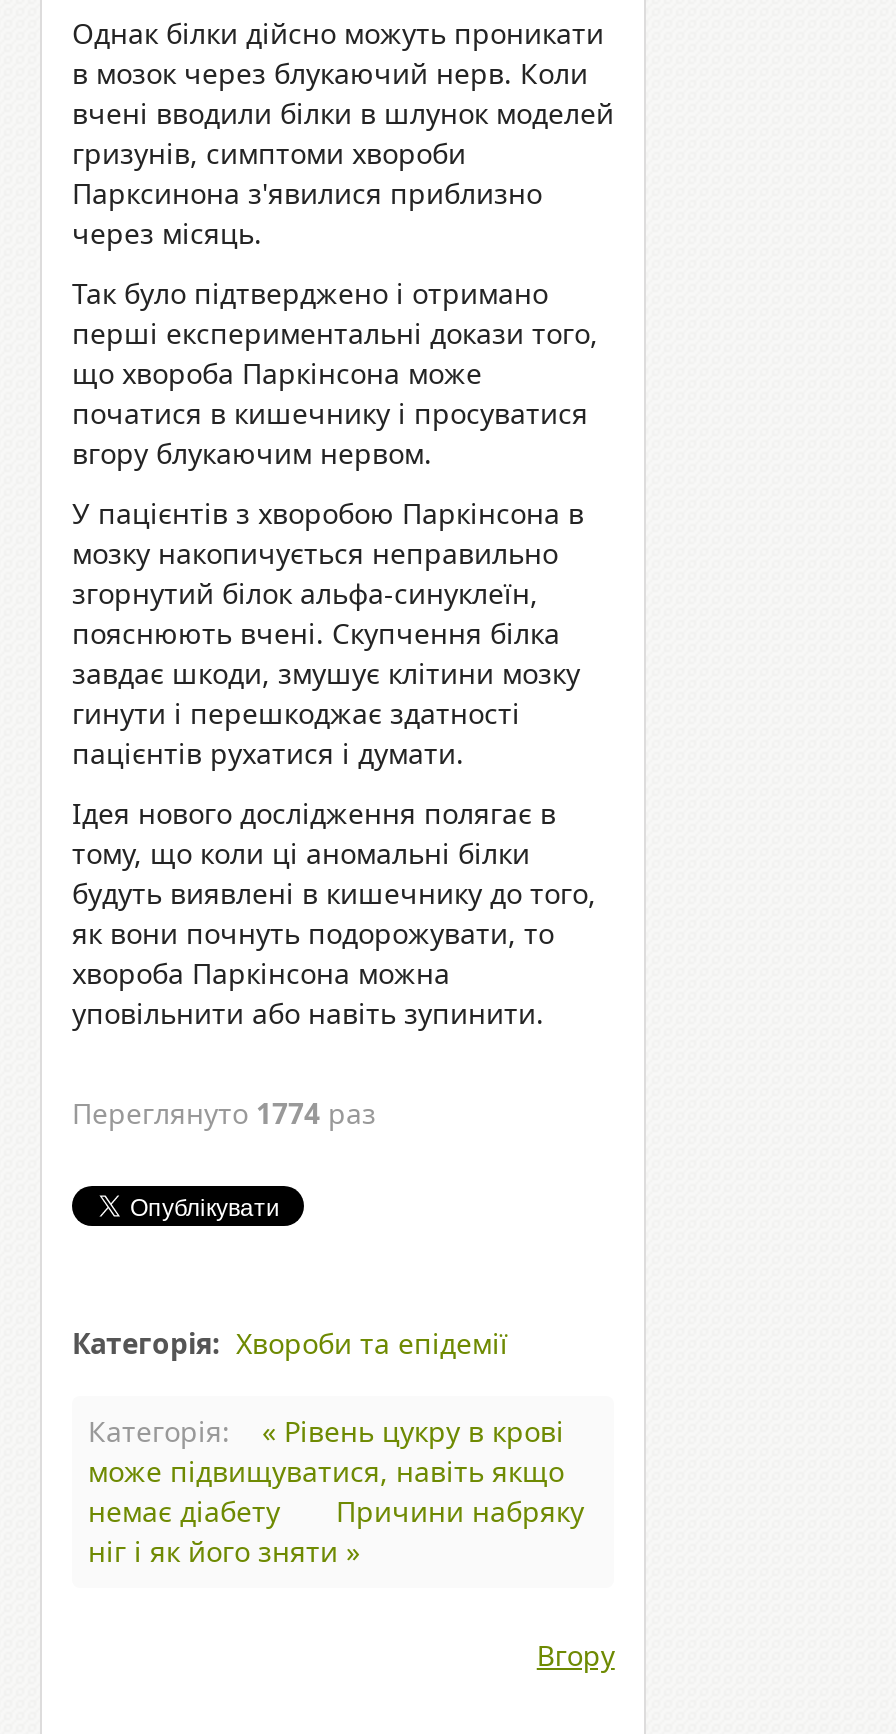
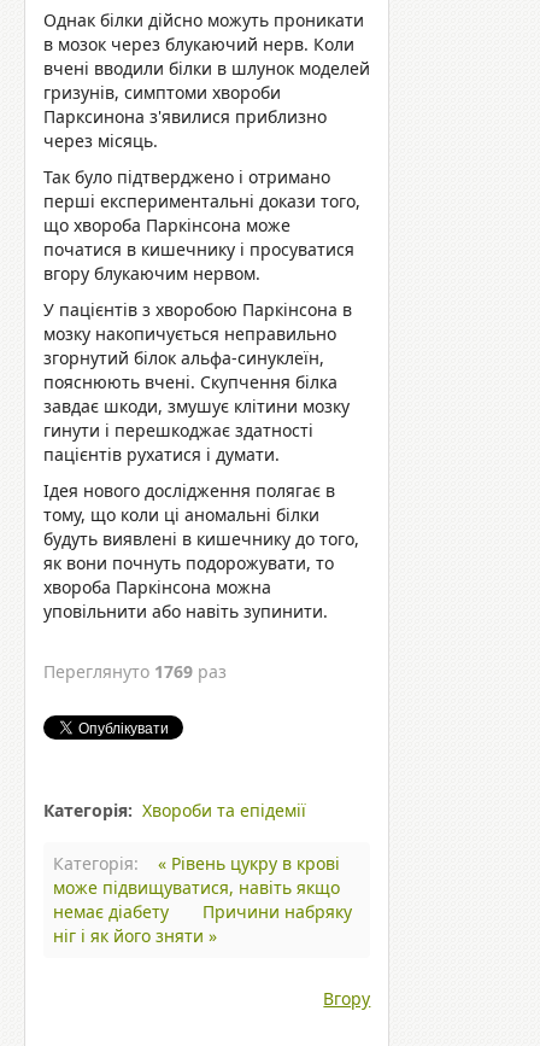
[72,1095,376,1133] Переглянуто 1774 раз -> [43,660,227,683] Переглянуто 1769 раз

